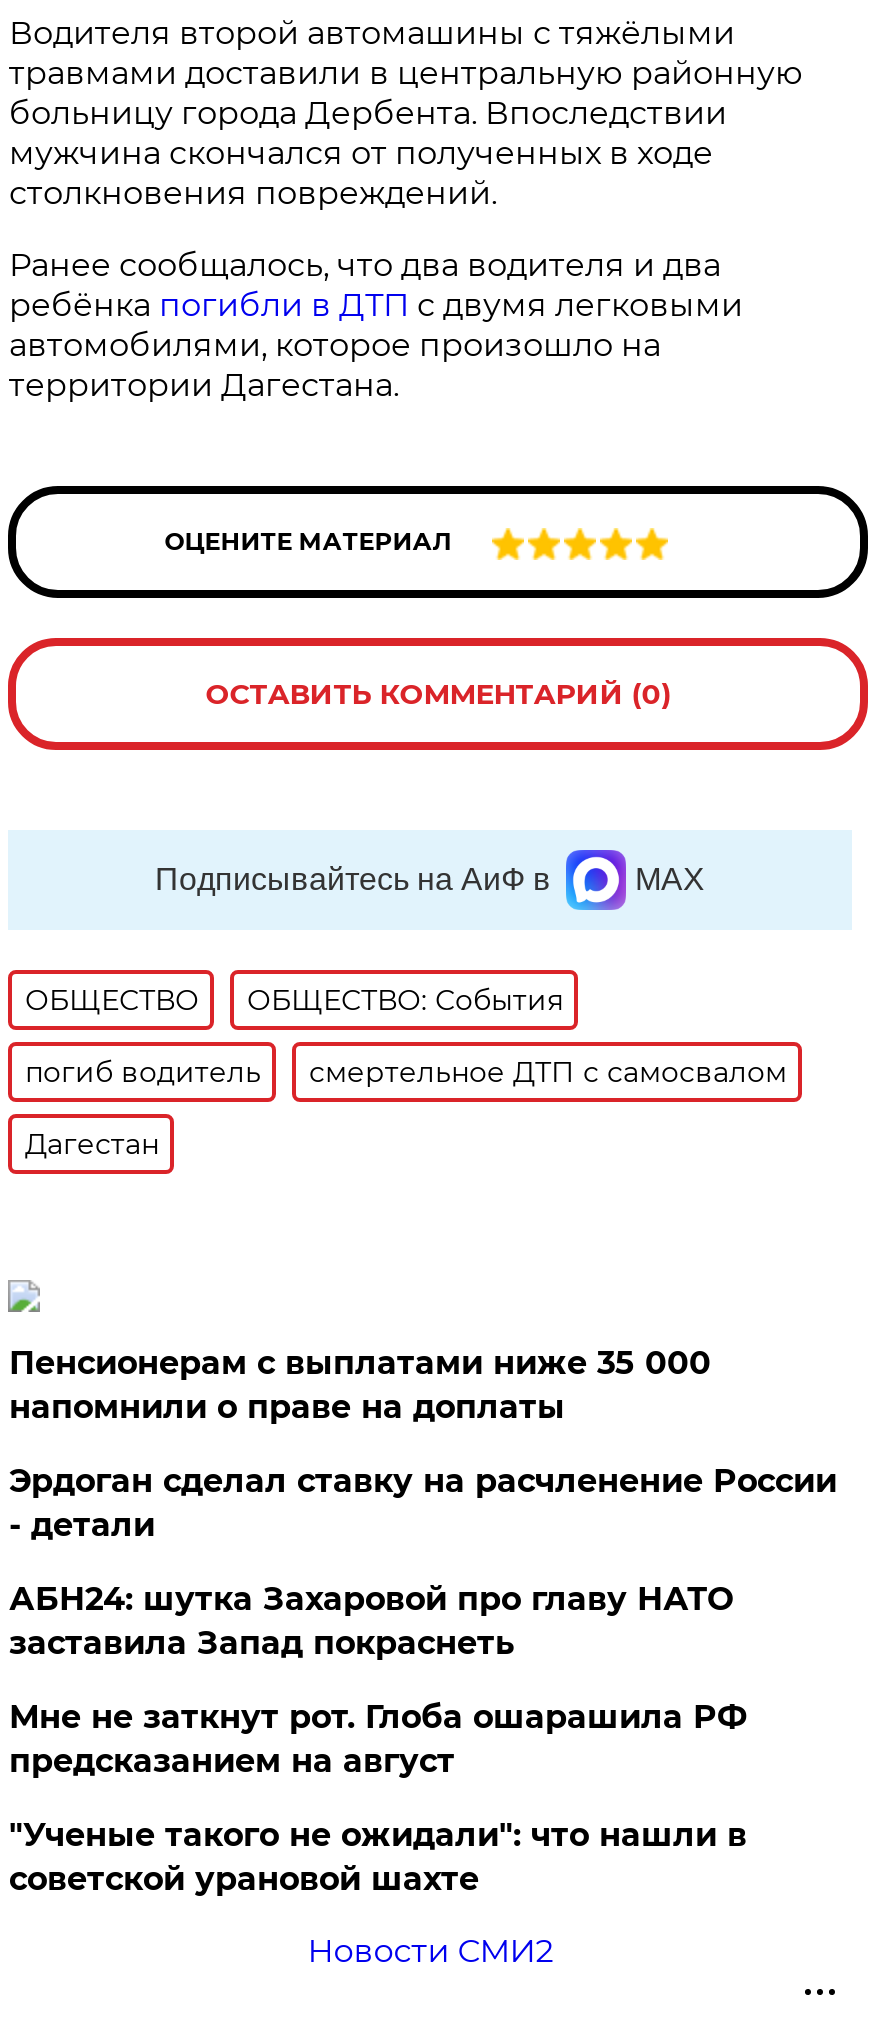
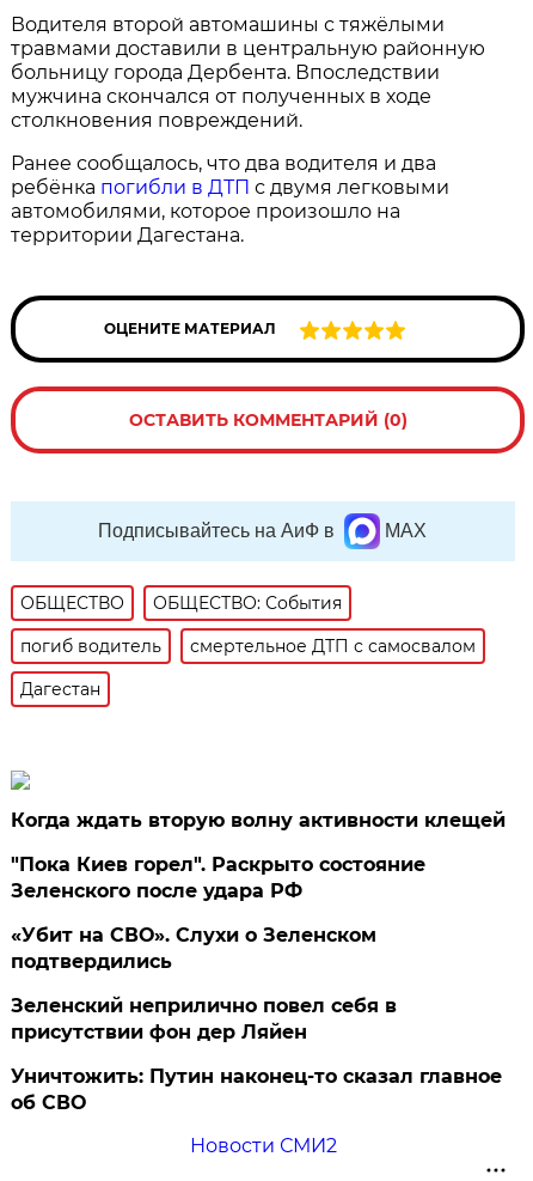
[9,1344,711,1426] Пенсионерам с выплатами ниже 35 000 | напомнили о праве на доплаты -> [11,809,506,832] Когда ждать вторую волну активности клещей
[9,1462,837,1544] Эрдоган сделал ставку на расчленение России | - детали -> [11,853,426,902] "Пока Киев горел". Раскрыто состояние | Зеленского после удара РФ
[9,1580,733,1662] АБН24: шутка Захаровой про главу НАТО | заставила Запад покраснеть -> [11,924,377,973] «Убит на СВО». Слухи о Зеленском | подтвердились
[9,1698,747,1780] Мне не заткнут рот. Глоба ошарашила РФ | предсказанием на август -> [11,994,397,1043] Зеленский неприлично повел cебя в | присутствии фон дер Ляйен
[9,1816,747,1898] "Ученые такого не ожидали": что нашли в | советской урановой шахте -> [11,1065,502,1114] Уничтожить: Путин наконец-то сказал главное | об СВО

